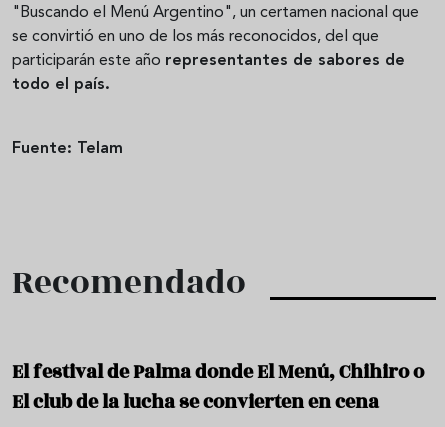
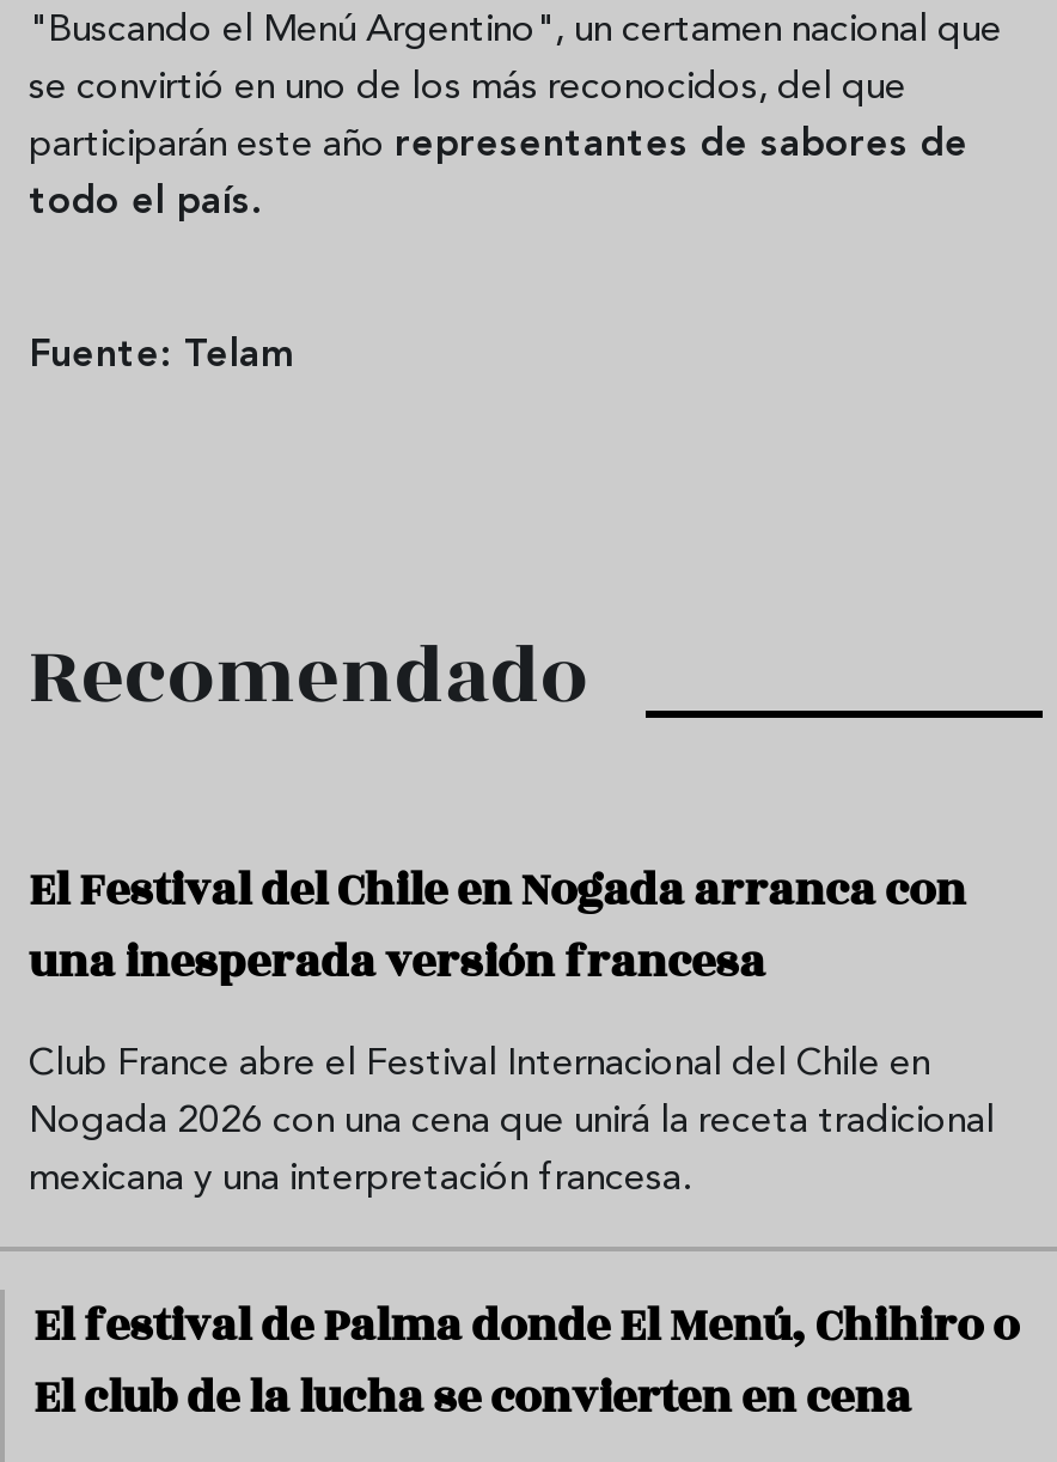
none -> [29,857,995,1199] El Festival del Chile en Nogada arranca con | una inesperada versión francesa | Club France abre el Festival Internacional del Chile en | Nogada 2026 con una cena que unirá la receta tradicional | mexicana y una interpretación francesa.

